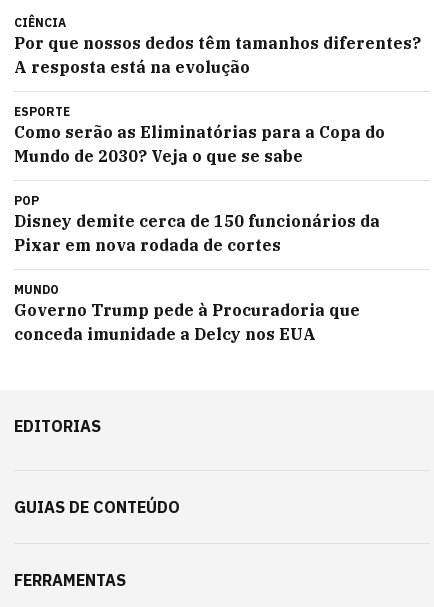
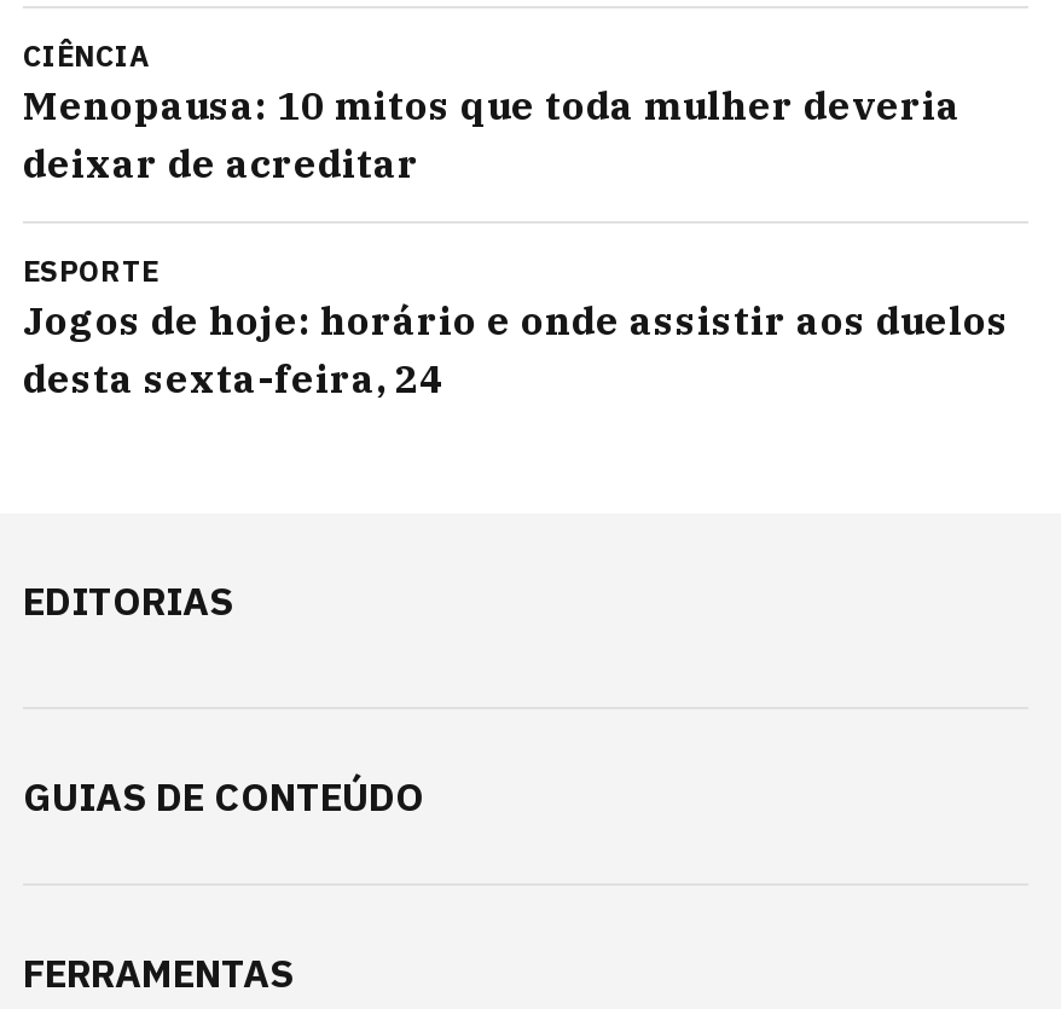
[14,33,421,77] Por que nossos dedos têm tamanhos diferentes? | A resposta está na evolução -> [23,81,961,187] Menopausa: 10 mitos que toda mulher deveria | deixar de acreditar
[14,122,385,344] Como serão as Eliminatórias para a Copa do | Mundo de 2030? Veja o que se sabe | POP | Disney demite cerca de 150 funcionários da | Pixar em nova rodada de cortes | MUNDO | Governo Trump pede à Procuradoria que | conceda imunidade a Delcy nos EUA -> [23,296,1009,402] Jogos de hoje: horário e onde assistir aos duelos | desta sexta-feira, 24

